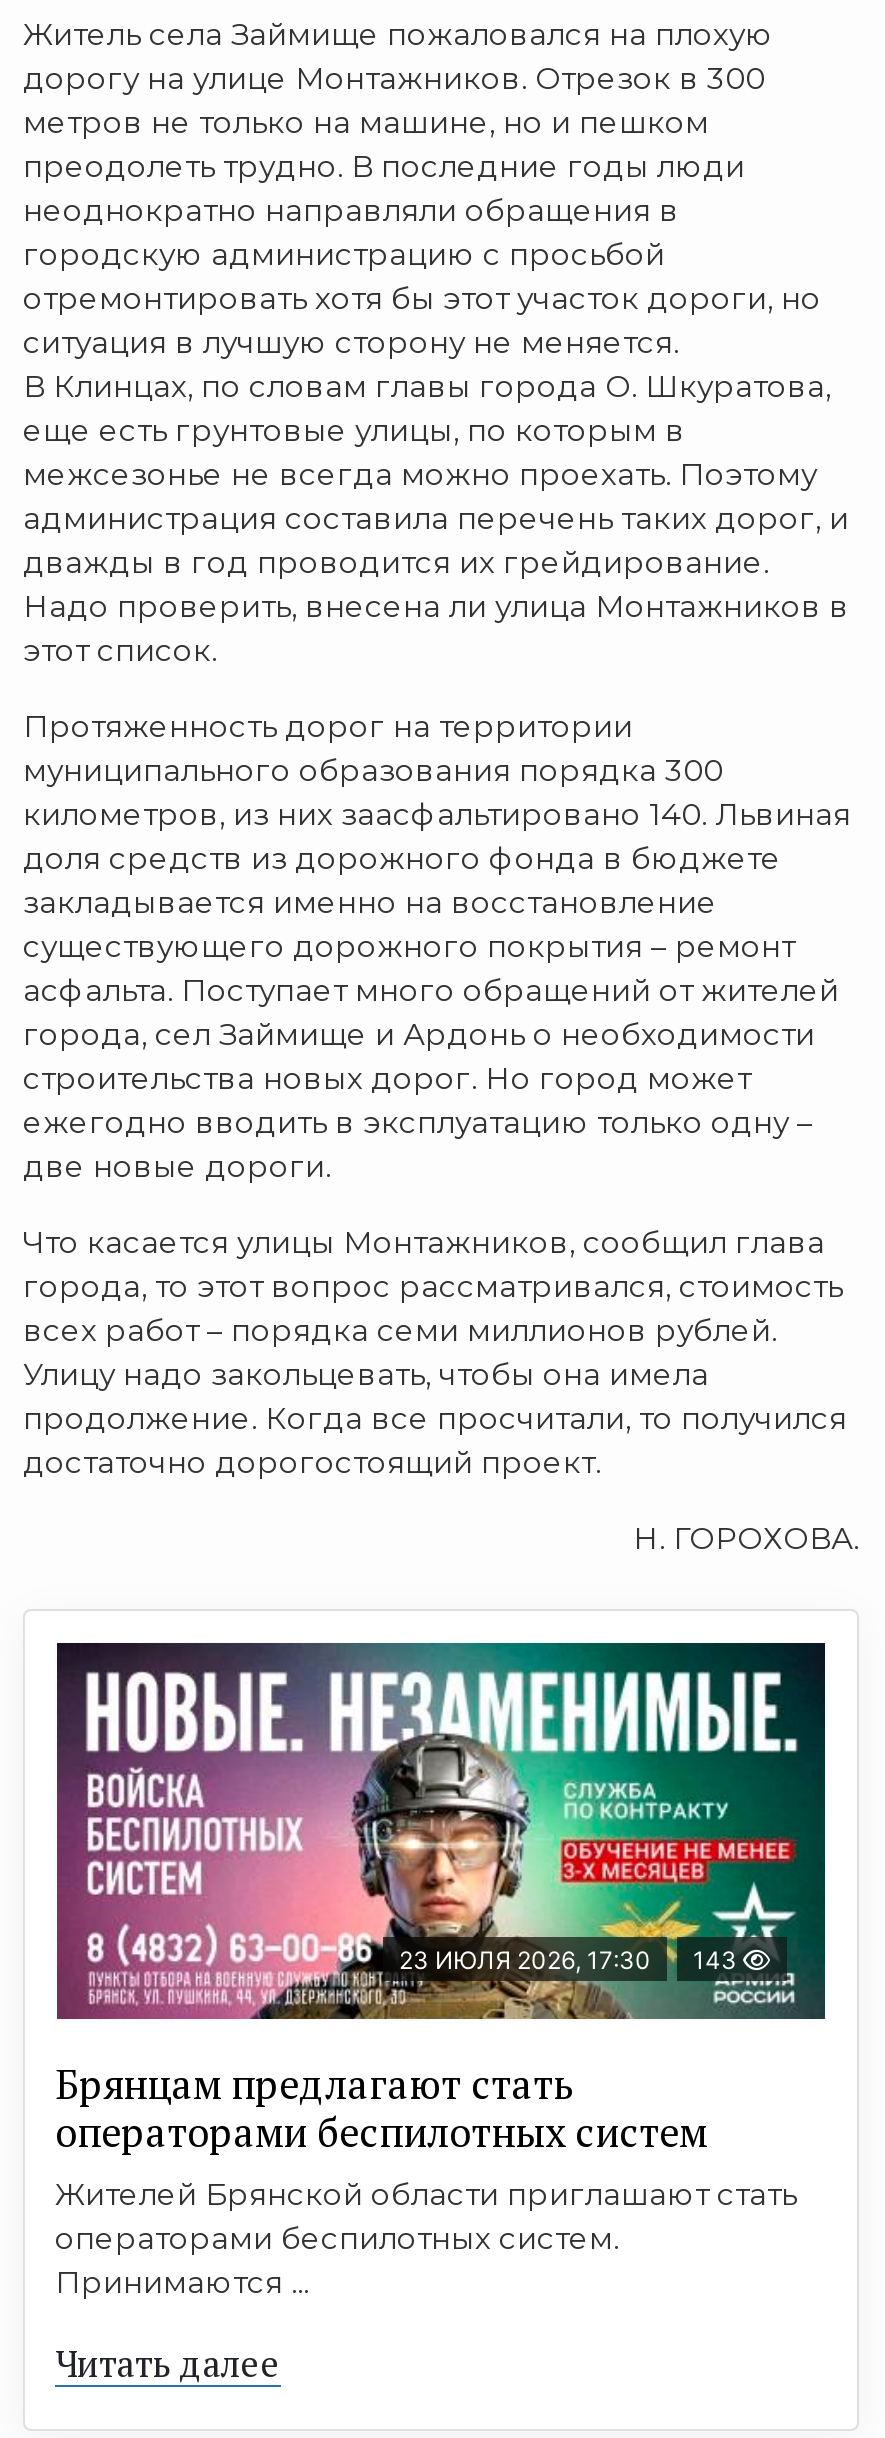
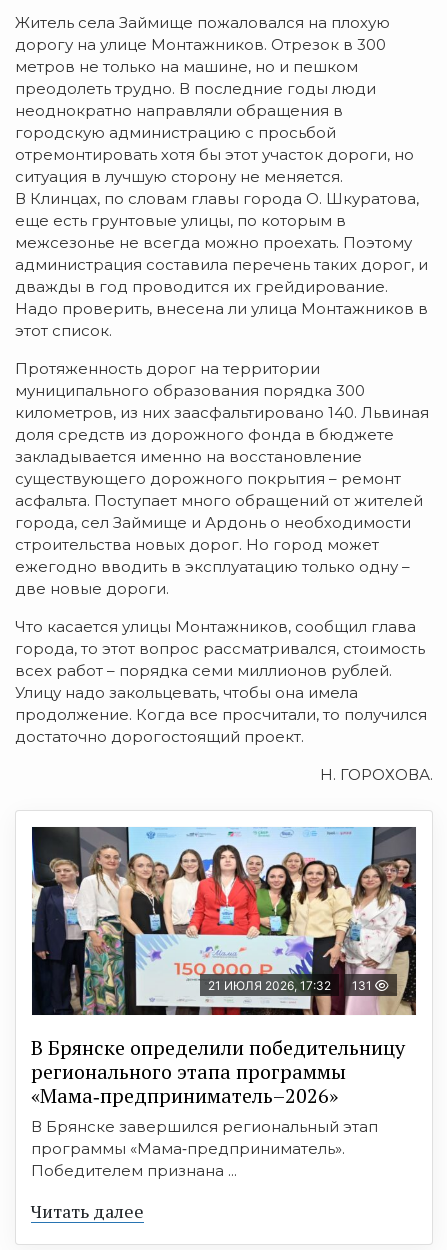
[55,1641,825,1995] [image] | 23 ИЮЛЯ 2026, 17:30 | 143 -> [31,826,417,1016] [image] | 21 ИЮЛЯ 2026, 17:32 | 131
[55,2057,797,2301] Брянцам предлагают стать | оперaторами бeспилoтных систeм | Жителей Брянской области приглашают стать | операторами беспилотных систем. | Принимаются ... -> [31,1034,405,1180] В Брянске определили победительницу | регионального этапа программы | «Мама‑предприниматель–2026» | В Брянске завершился региональный этап | программы «Мама‑предприниматель». | Победителем признана ...

